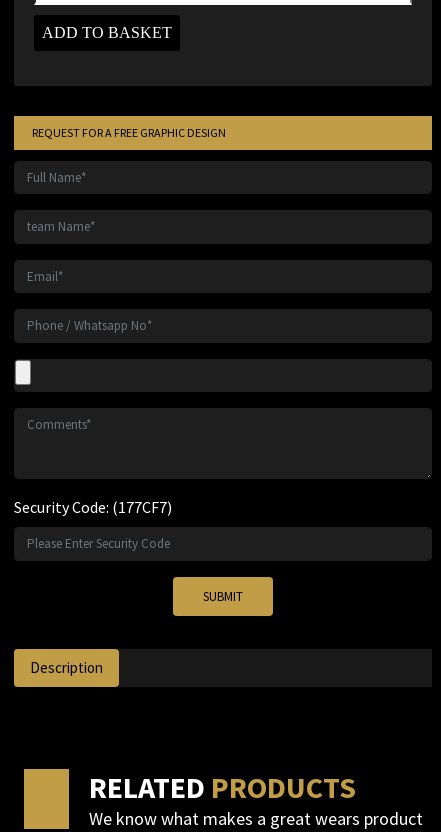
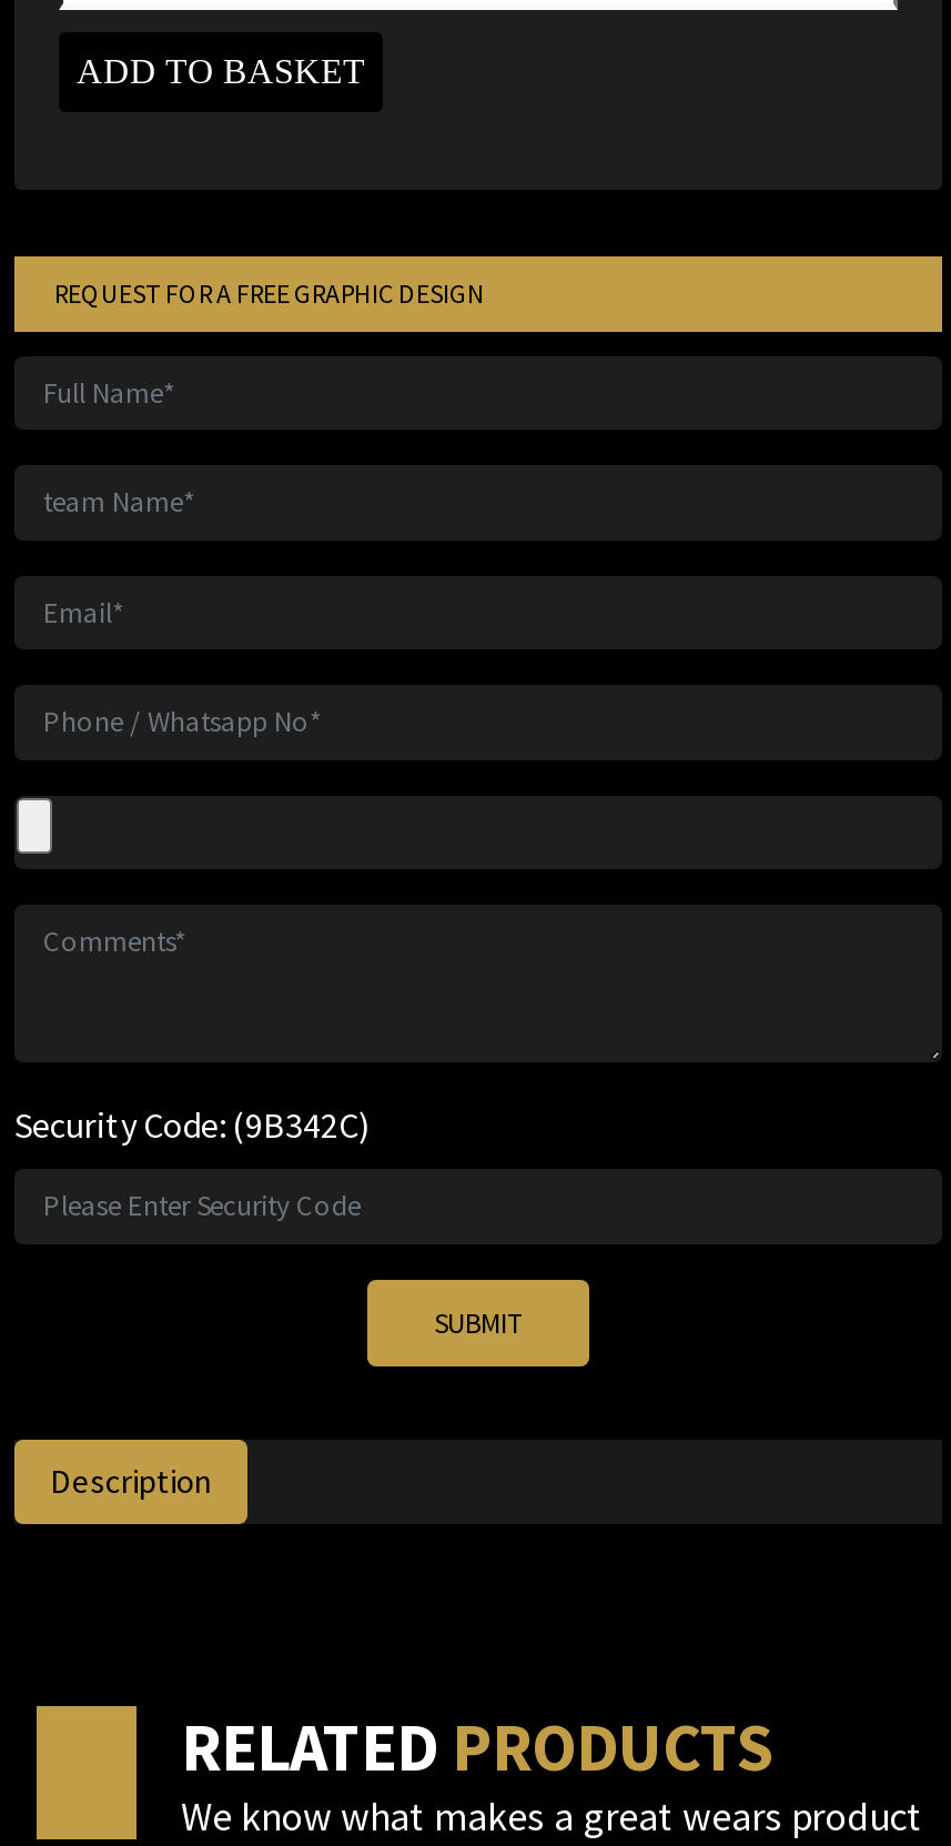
[14,497,172,517] Security Code: (177CF7) -> [14,1102,370,1147] Security Code: (9B342C)

